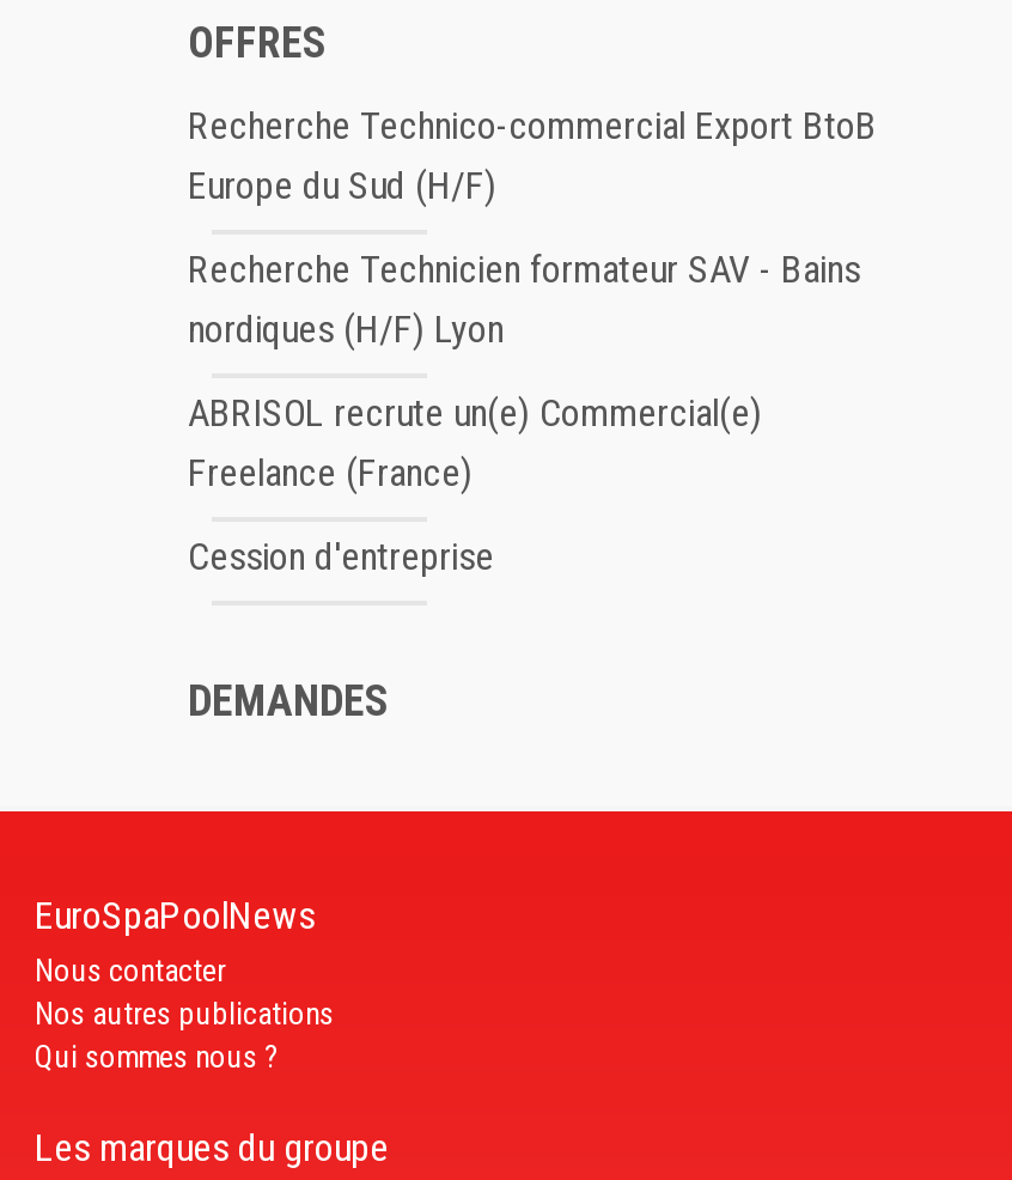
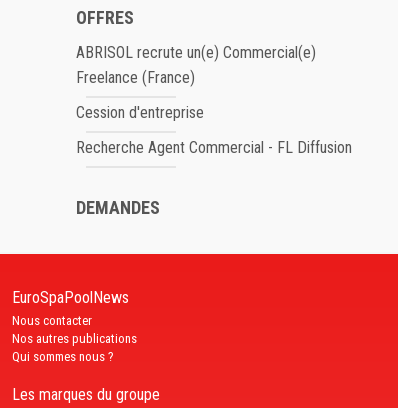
[188,102,877,351] Recherche Technico-commercial Export BtoB | Europe du Sud (H/F) | Recherche Technicien formateur SAV - Bains | nordiques (H/F) Lyon -> none
moved [188,389,762,578] -> [76,42,316,121]: ABRISOL recrute un(e) Commercial(e) | Freelance (France) | Cession d'entreprise
none -> [76,137,352,156] Recherche Agent Commercial - FL Diffusion

